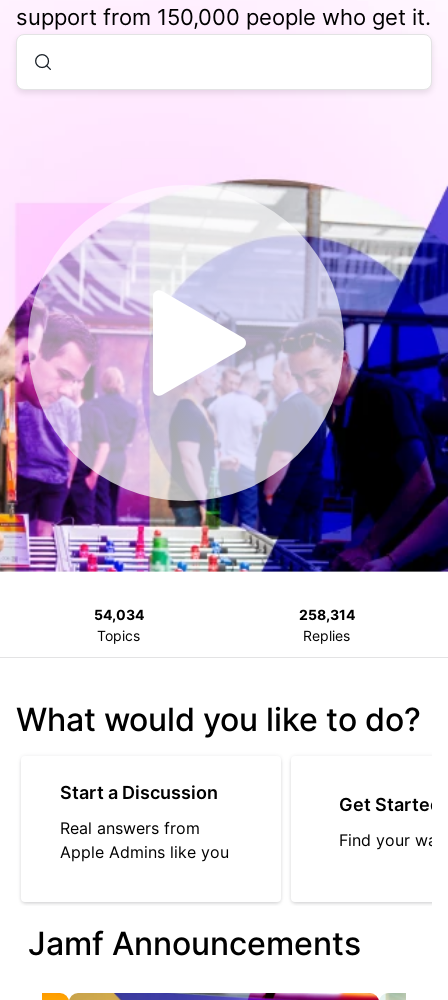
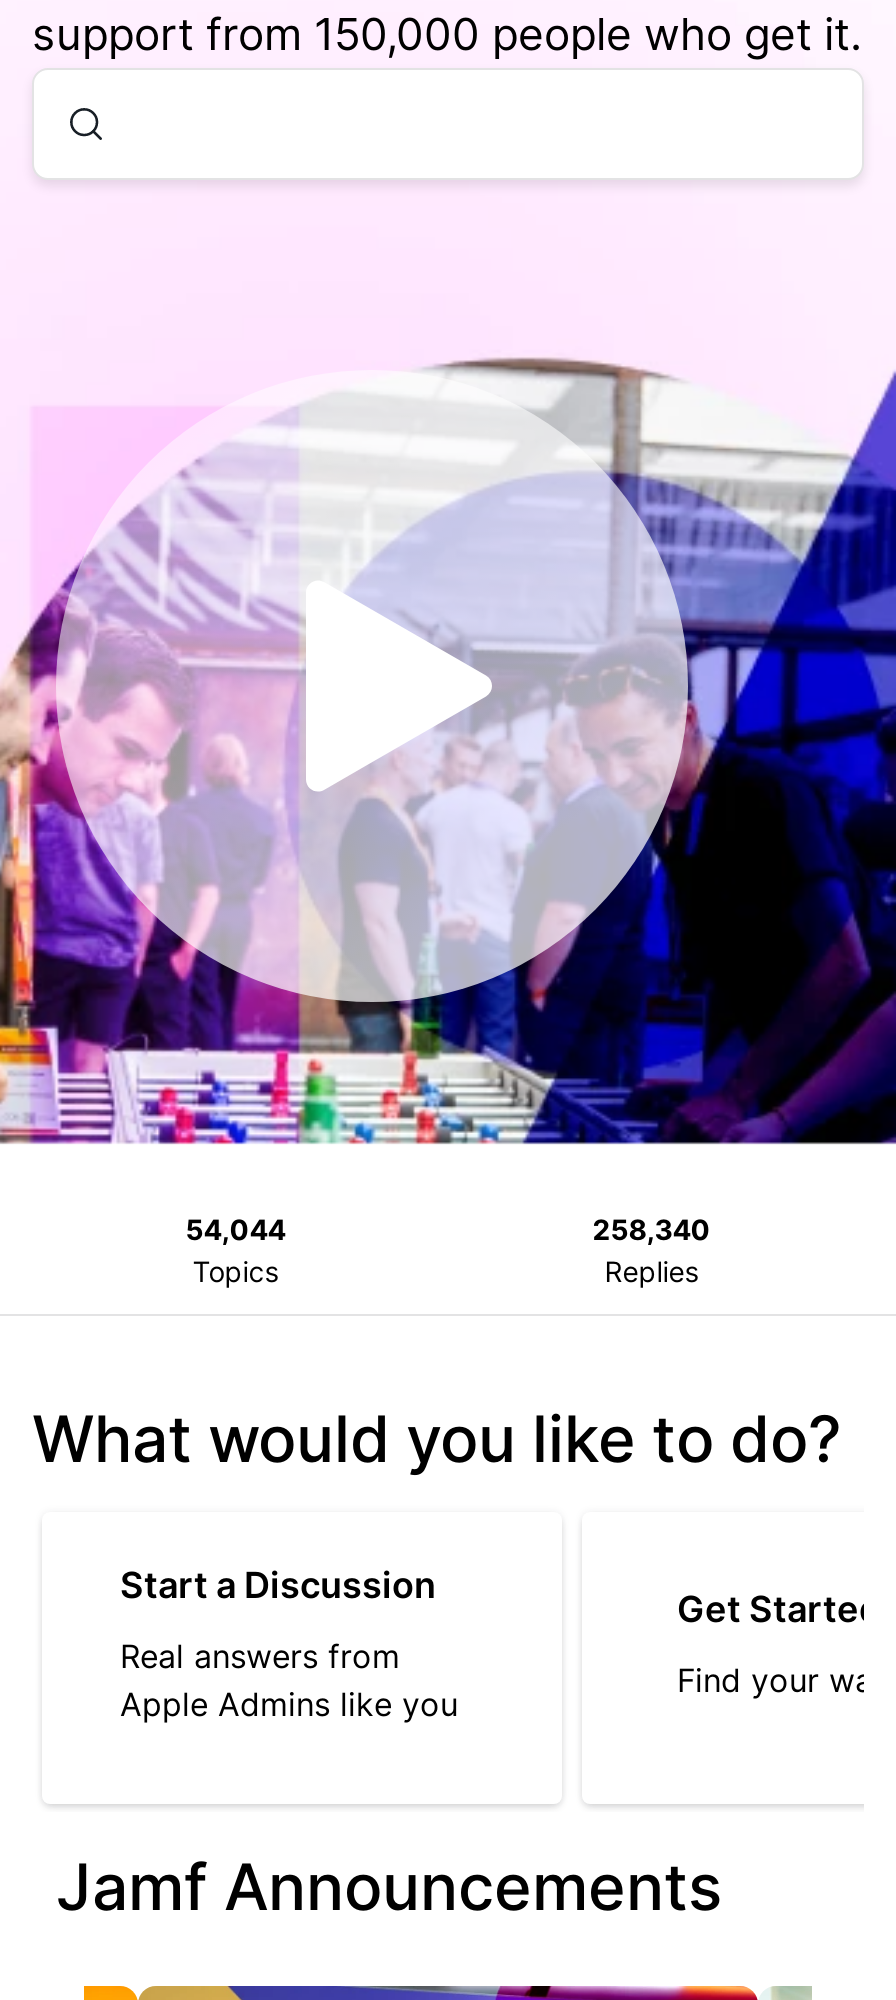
[93,606,143,623] 54,034 -> [186,1212,286,1246] 54,044
[298,606,354,623] 258,314 -> [592,1212,710,1246] 258,340

